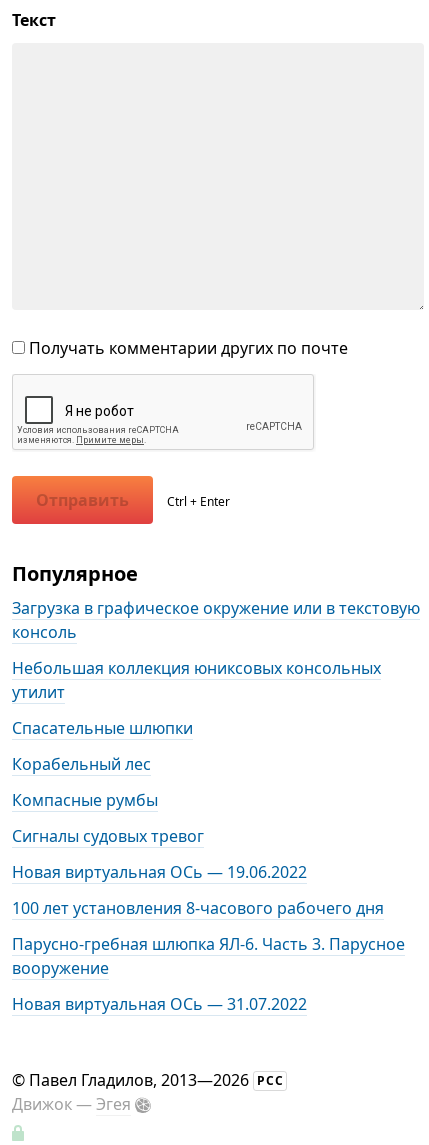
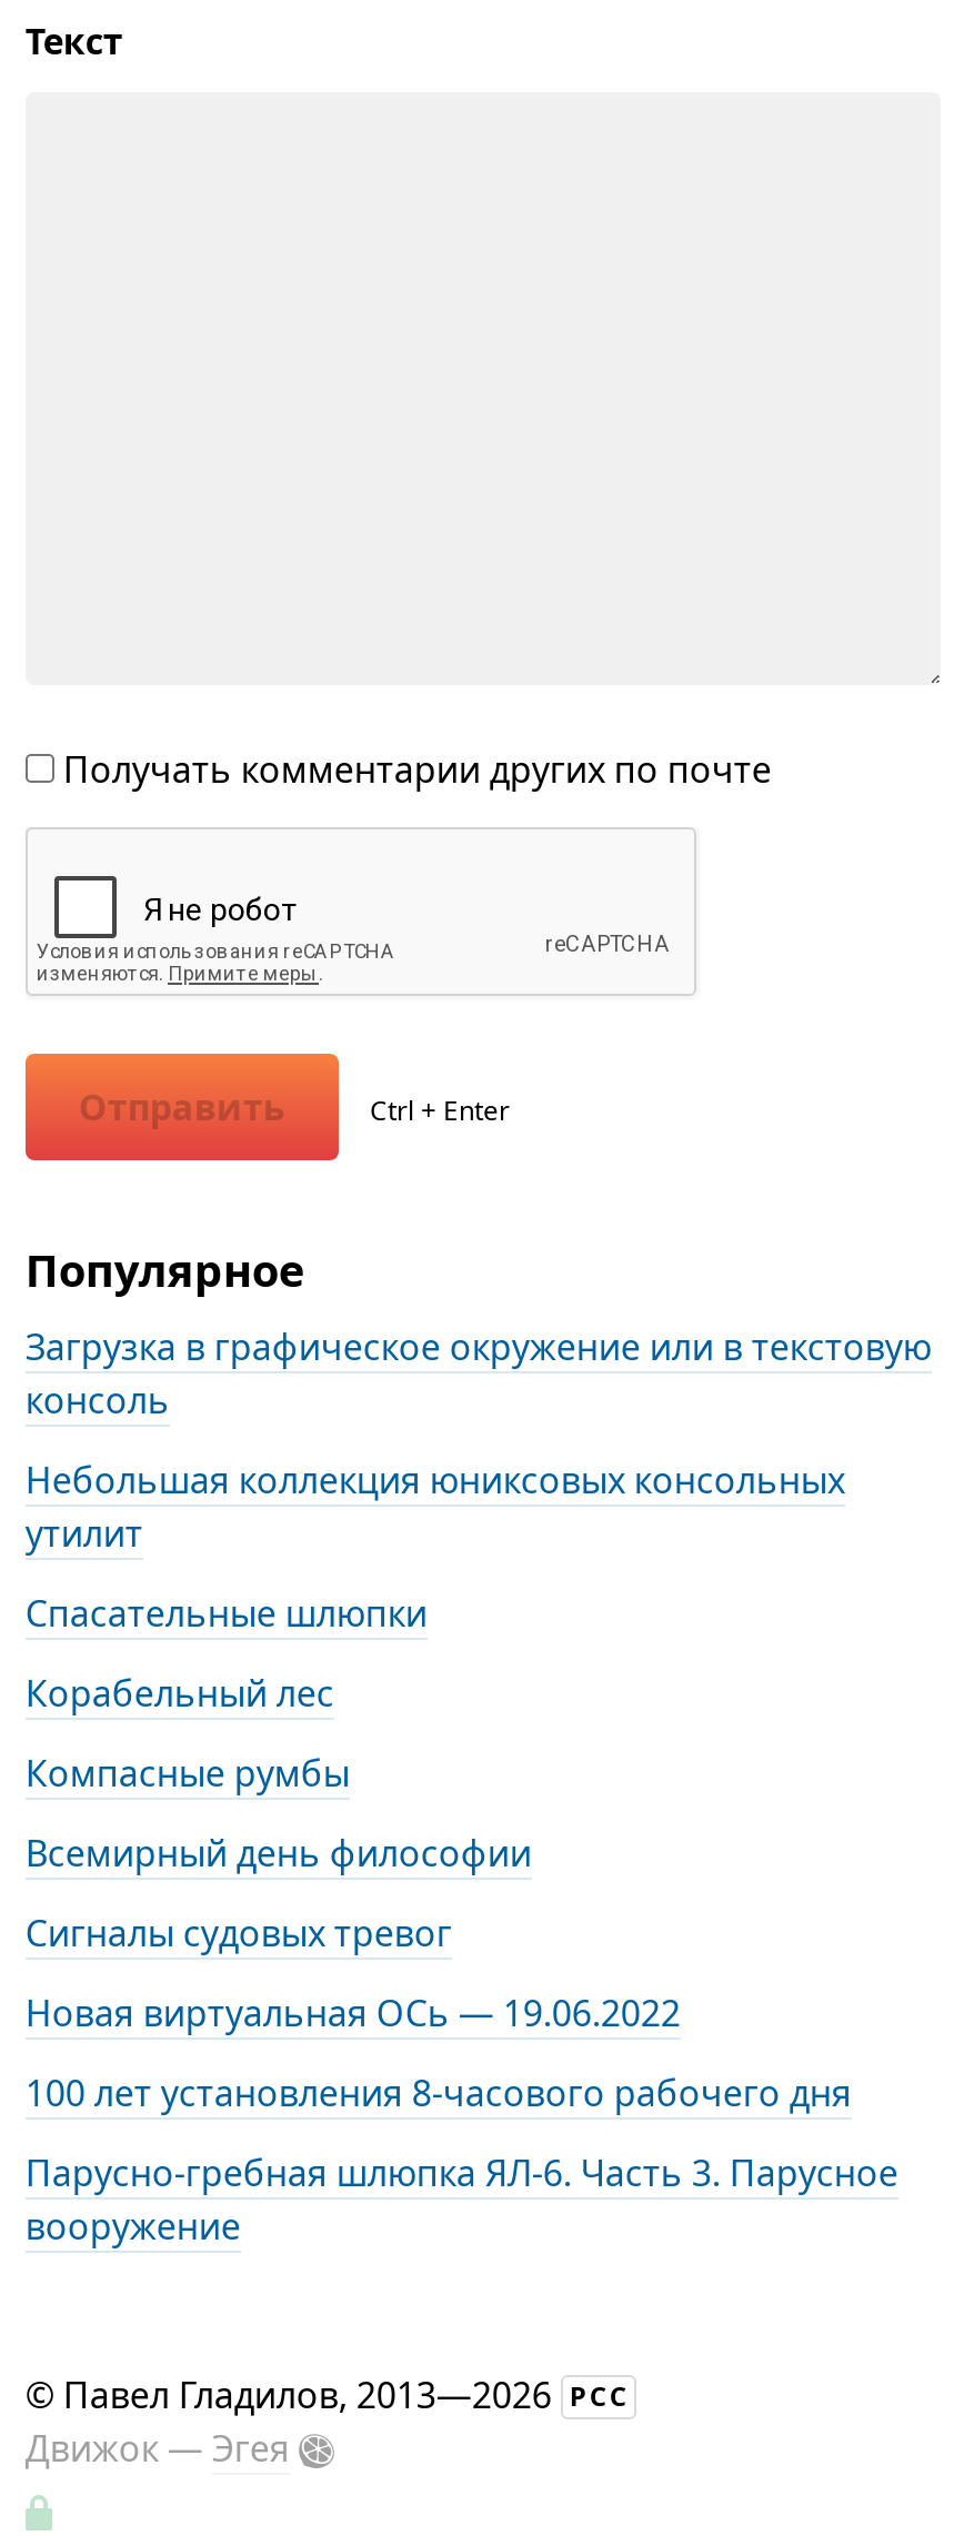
none -> [25,1829,532,1878] Всемирный день философии
moved [12,825,405,979] -> [25,1909,898,2251]: Сигналы судовых тревог | Новая виртуальная ОСь — 19.06.2022 | 100 лет установления 8-часового рабочего дня | Парусно-гребная шлюпка ЯЛ-6. Часть 3. Парусное | вооружение
[12,993,307,1015] Новая виртуальная ОСь — 31.07.2022 -> none

